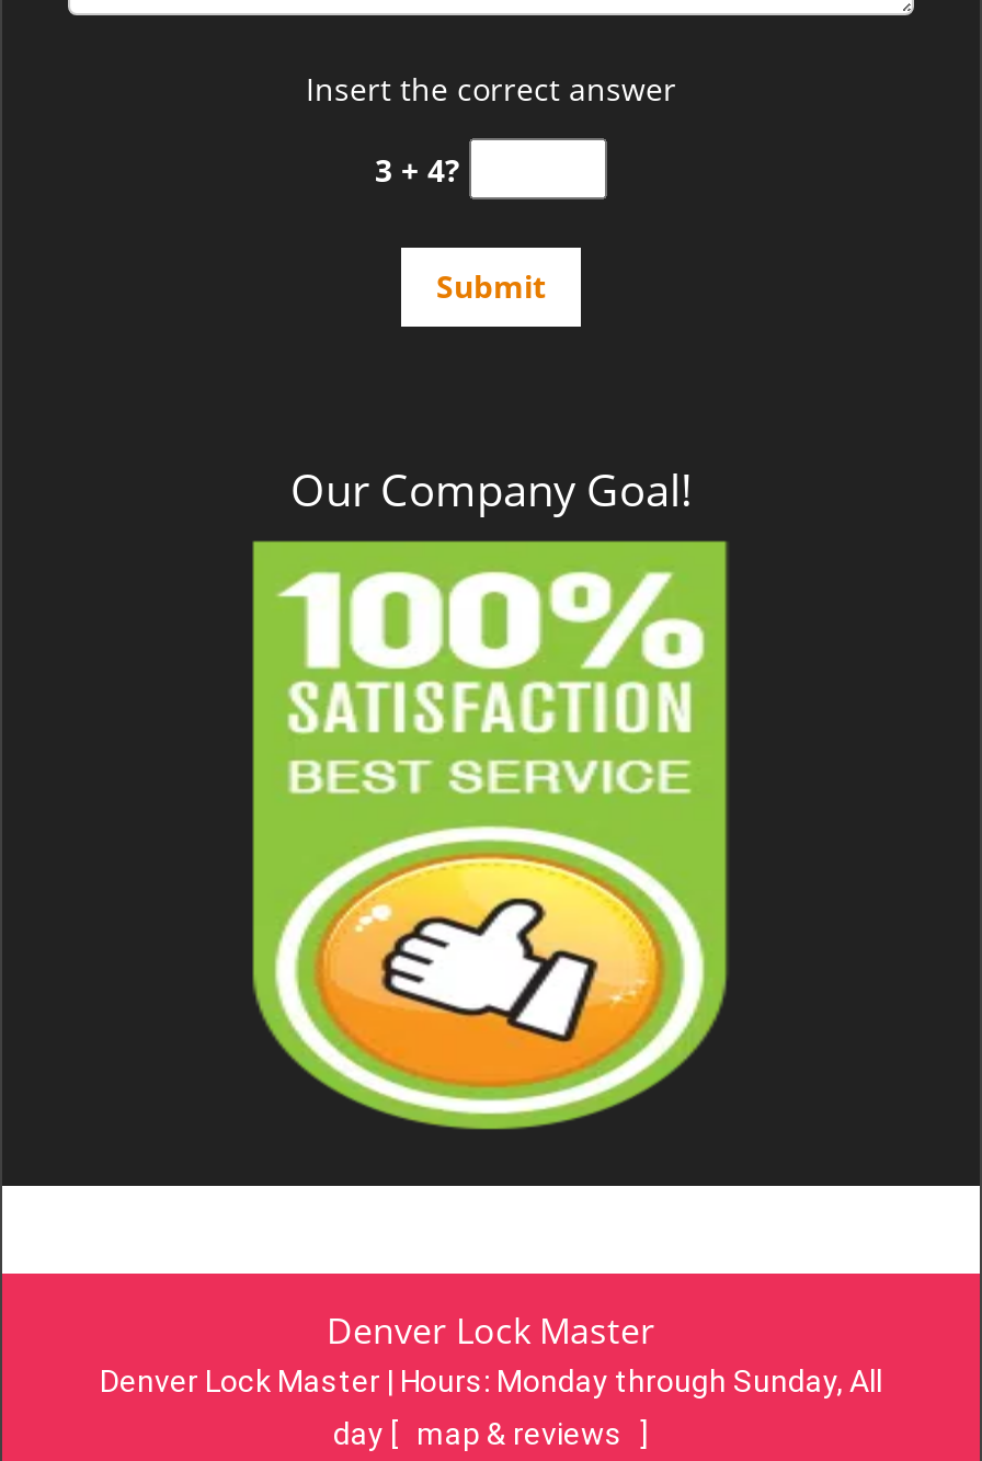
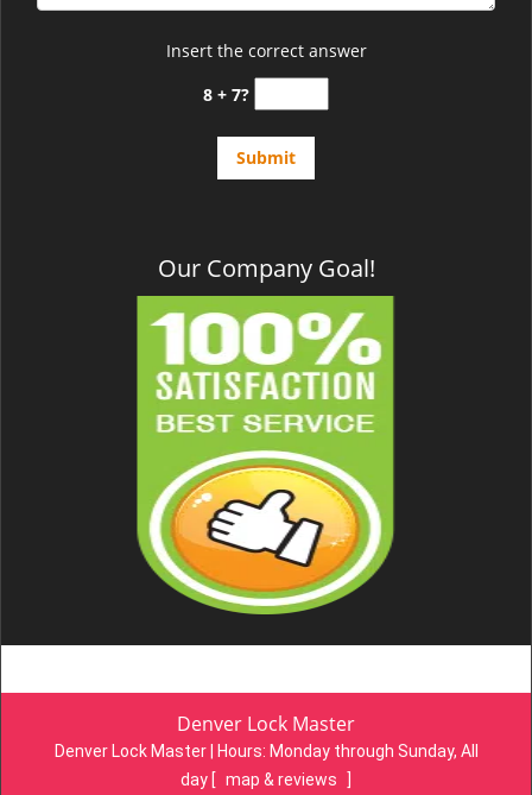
[375,149,460,191] 3 + 4? -> [203,83,249,106] 8 + 7?

